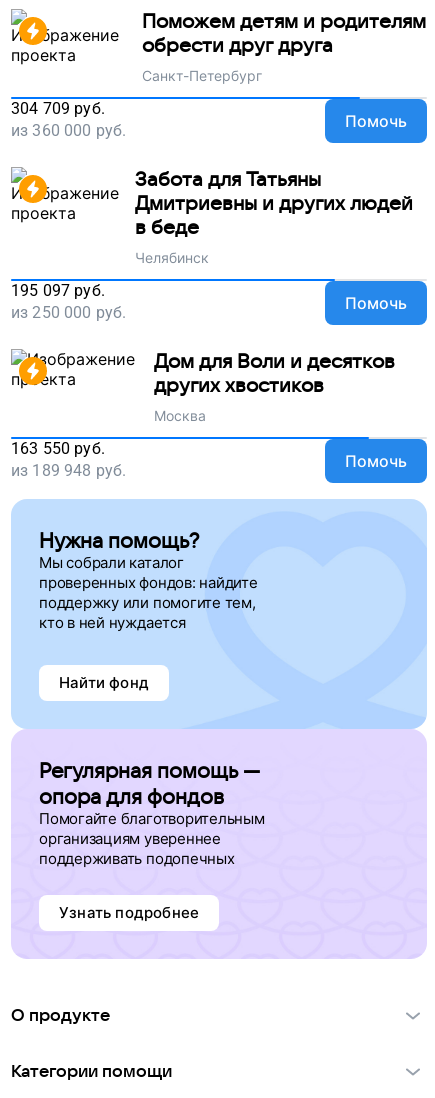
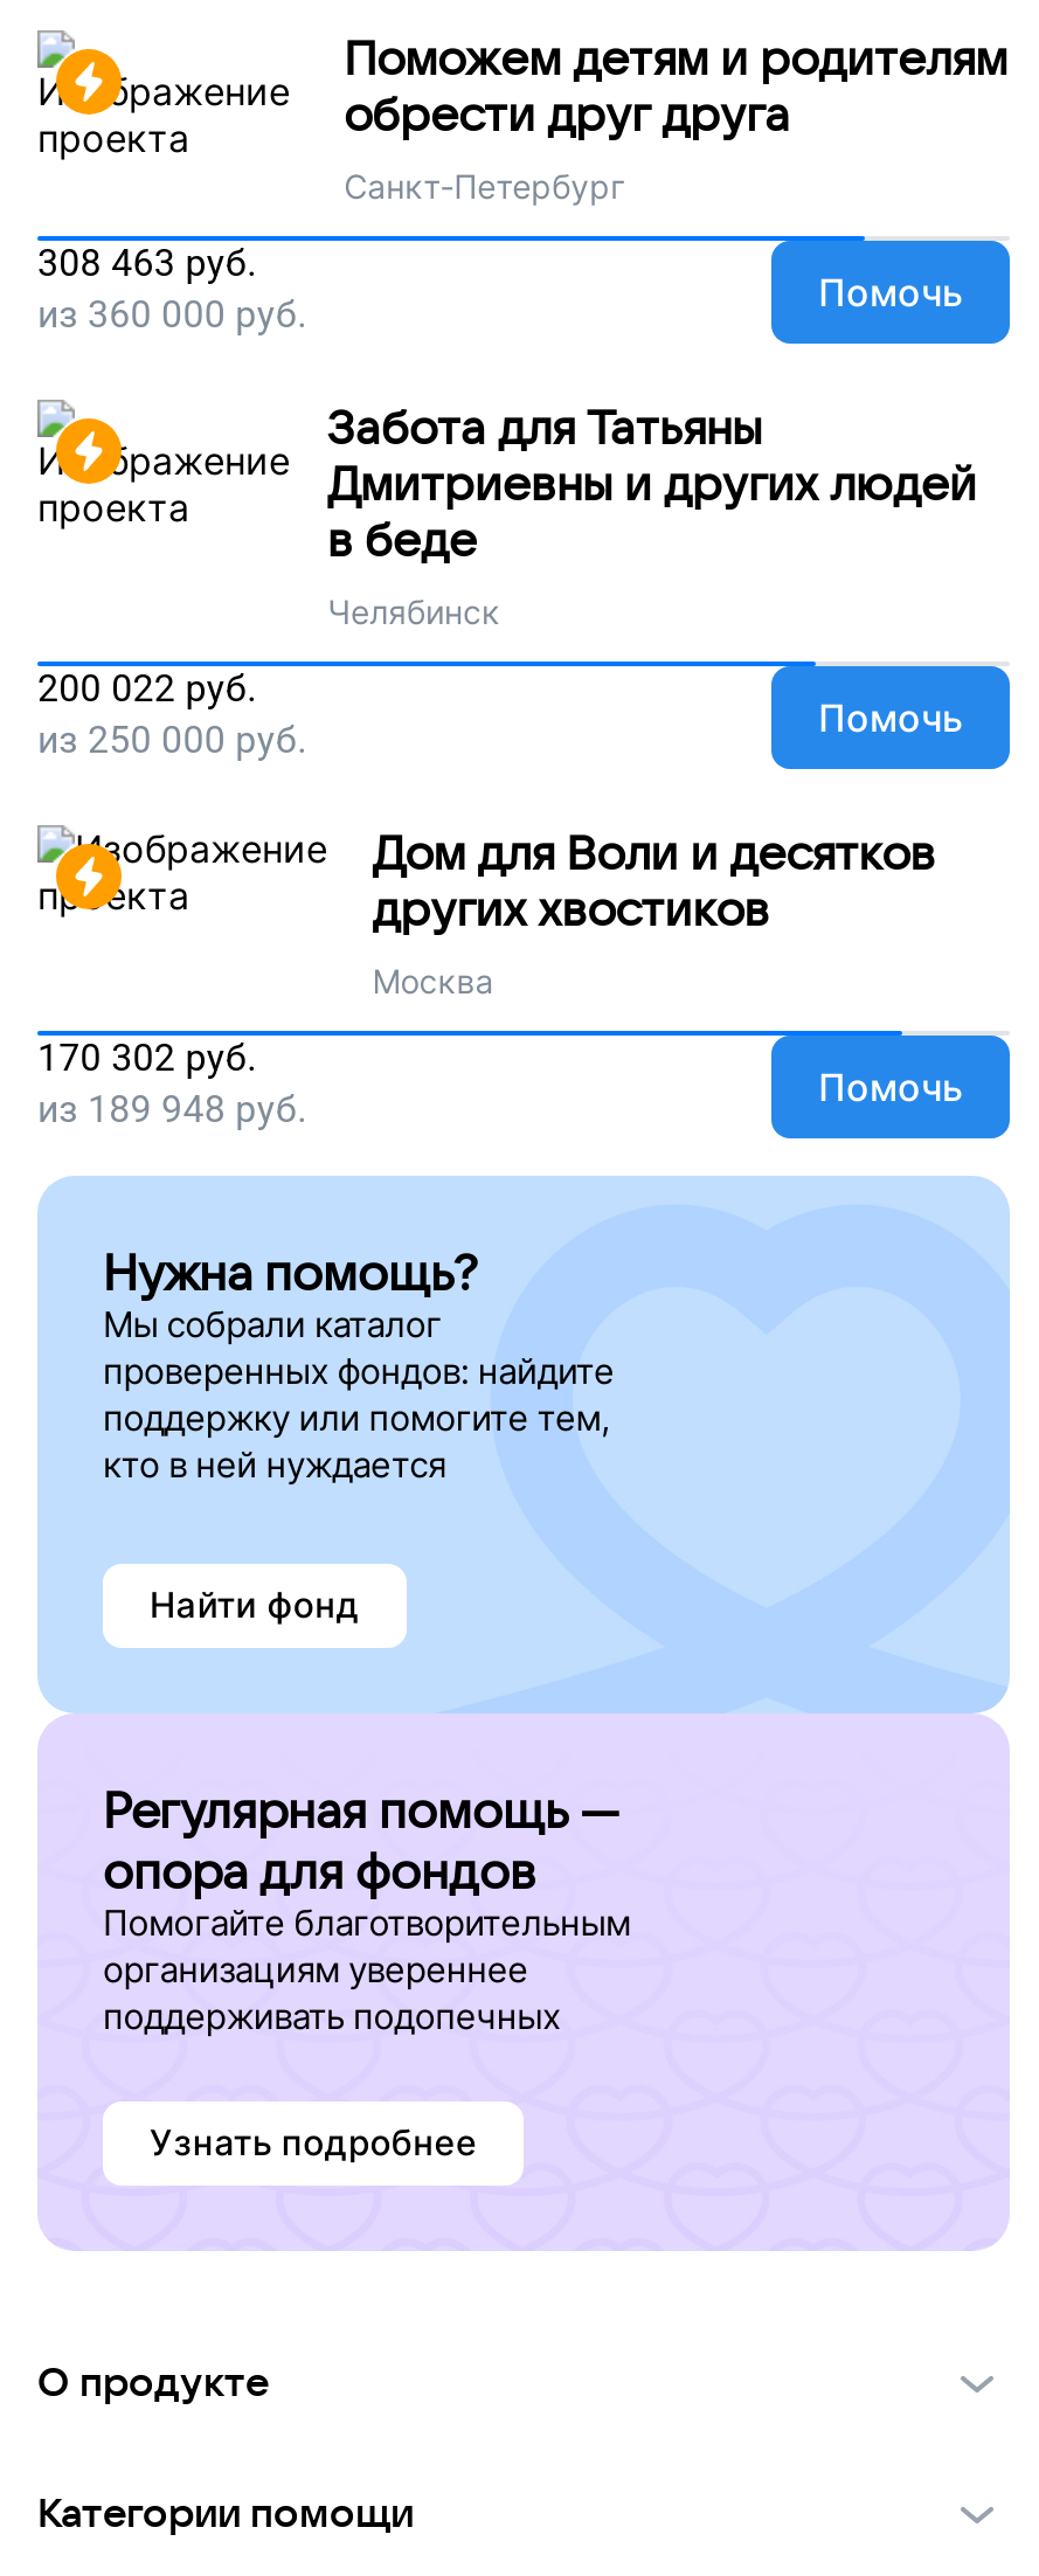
[11,99,105,118] 304 709 руб. -> [37,241,257,286] 308 463 руб.
[11,281,105,300] 195 097 руб. -> [37,667,257,711] 200 022 руб.
[11,439,105,458] 163 550 руб. -> [37,1036,257,1081] 170 302 руб.

